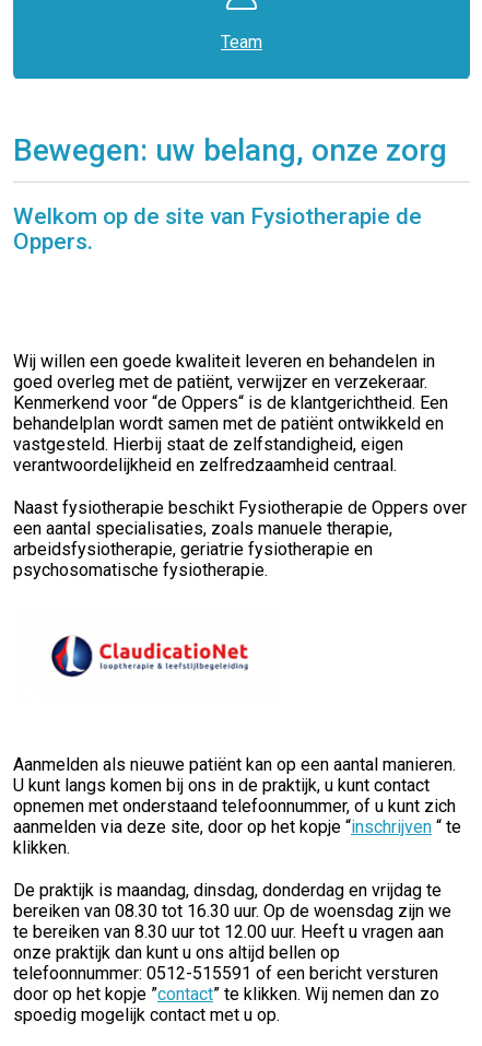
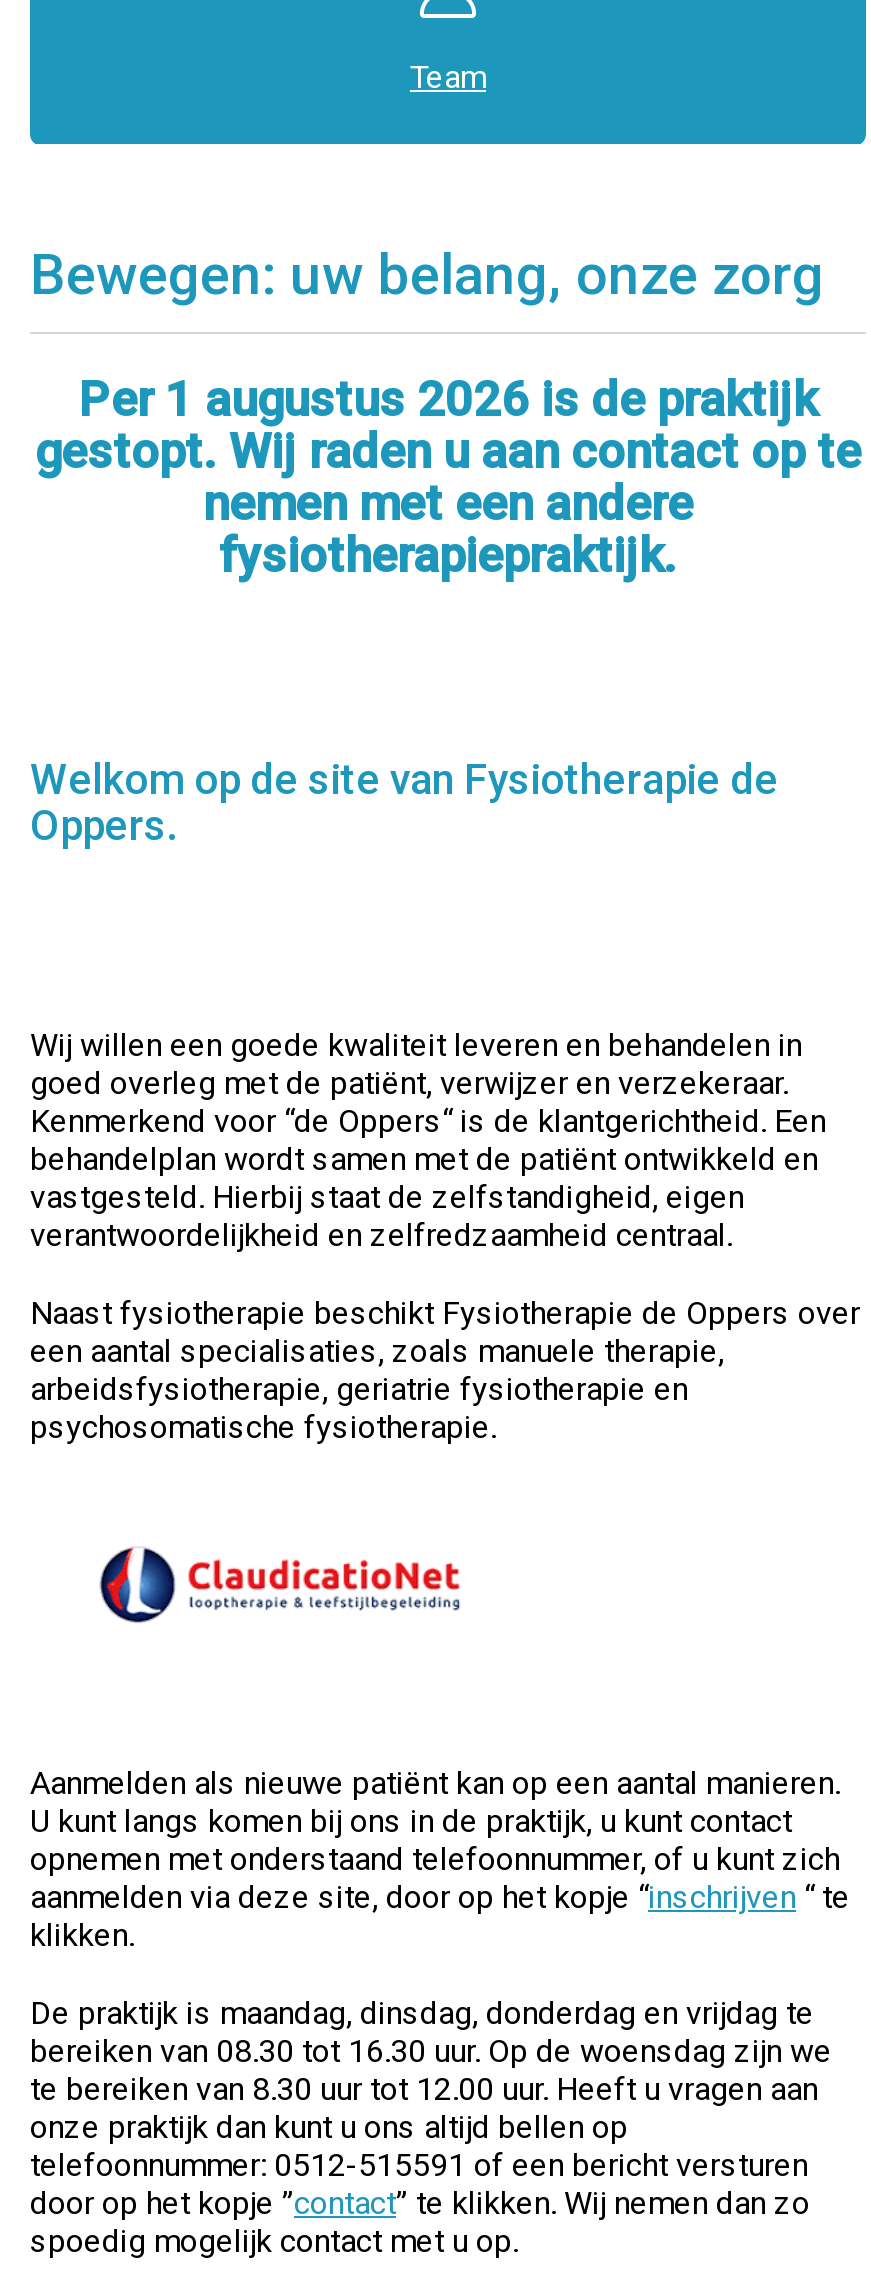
none -> [35,372,861,584] Per 1 augustus 2026 is de praktijk | gestopt. Wij raden u aan contact op te | nemen met een andere | fysiotherapiepraktijk.

